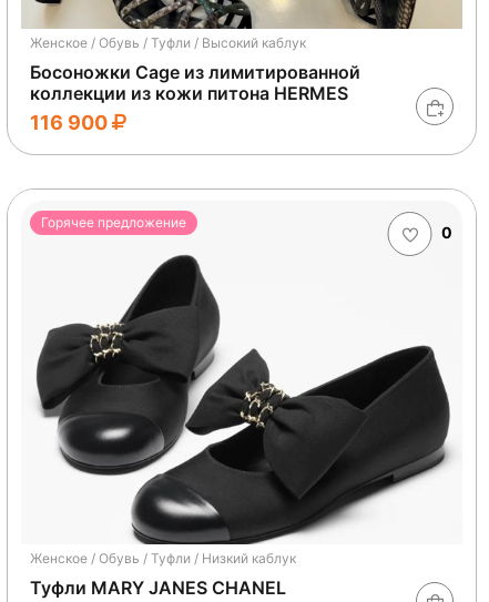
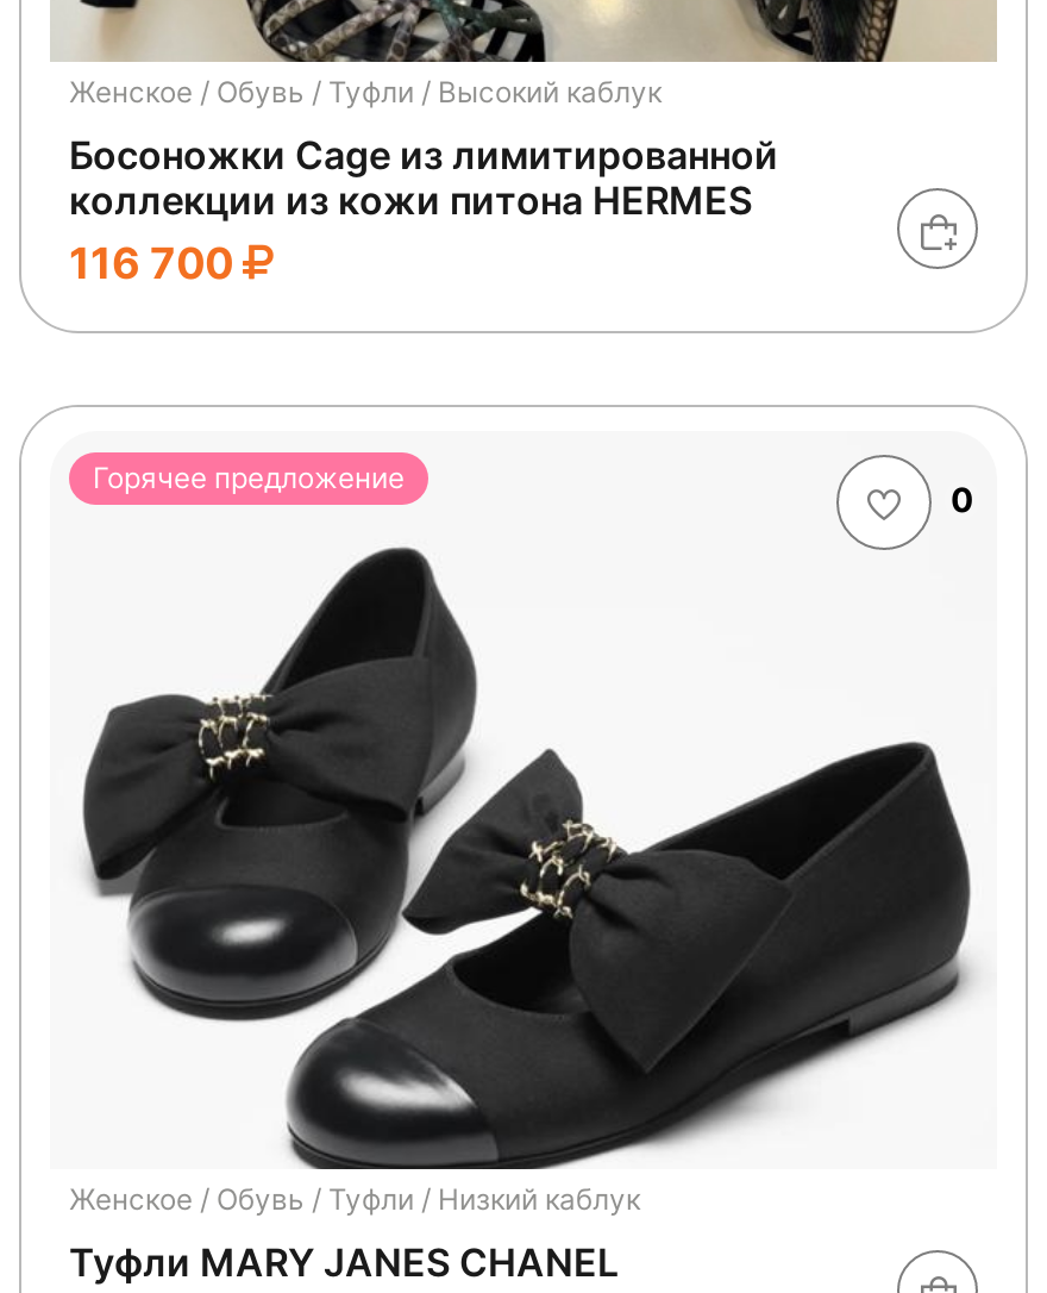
[30,111,112,134] 116 900 -> [69,238,243,288] 116 700

